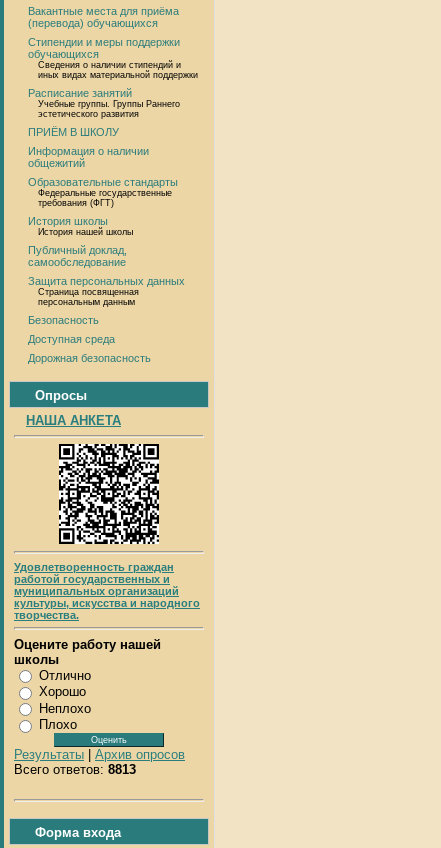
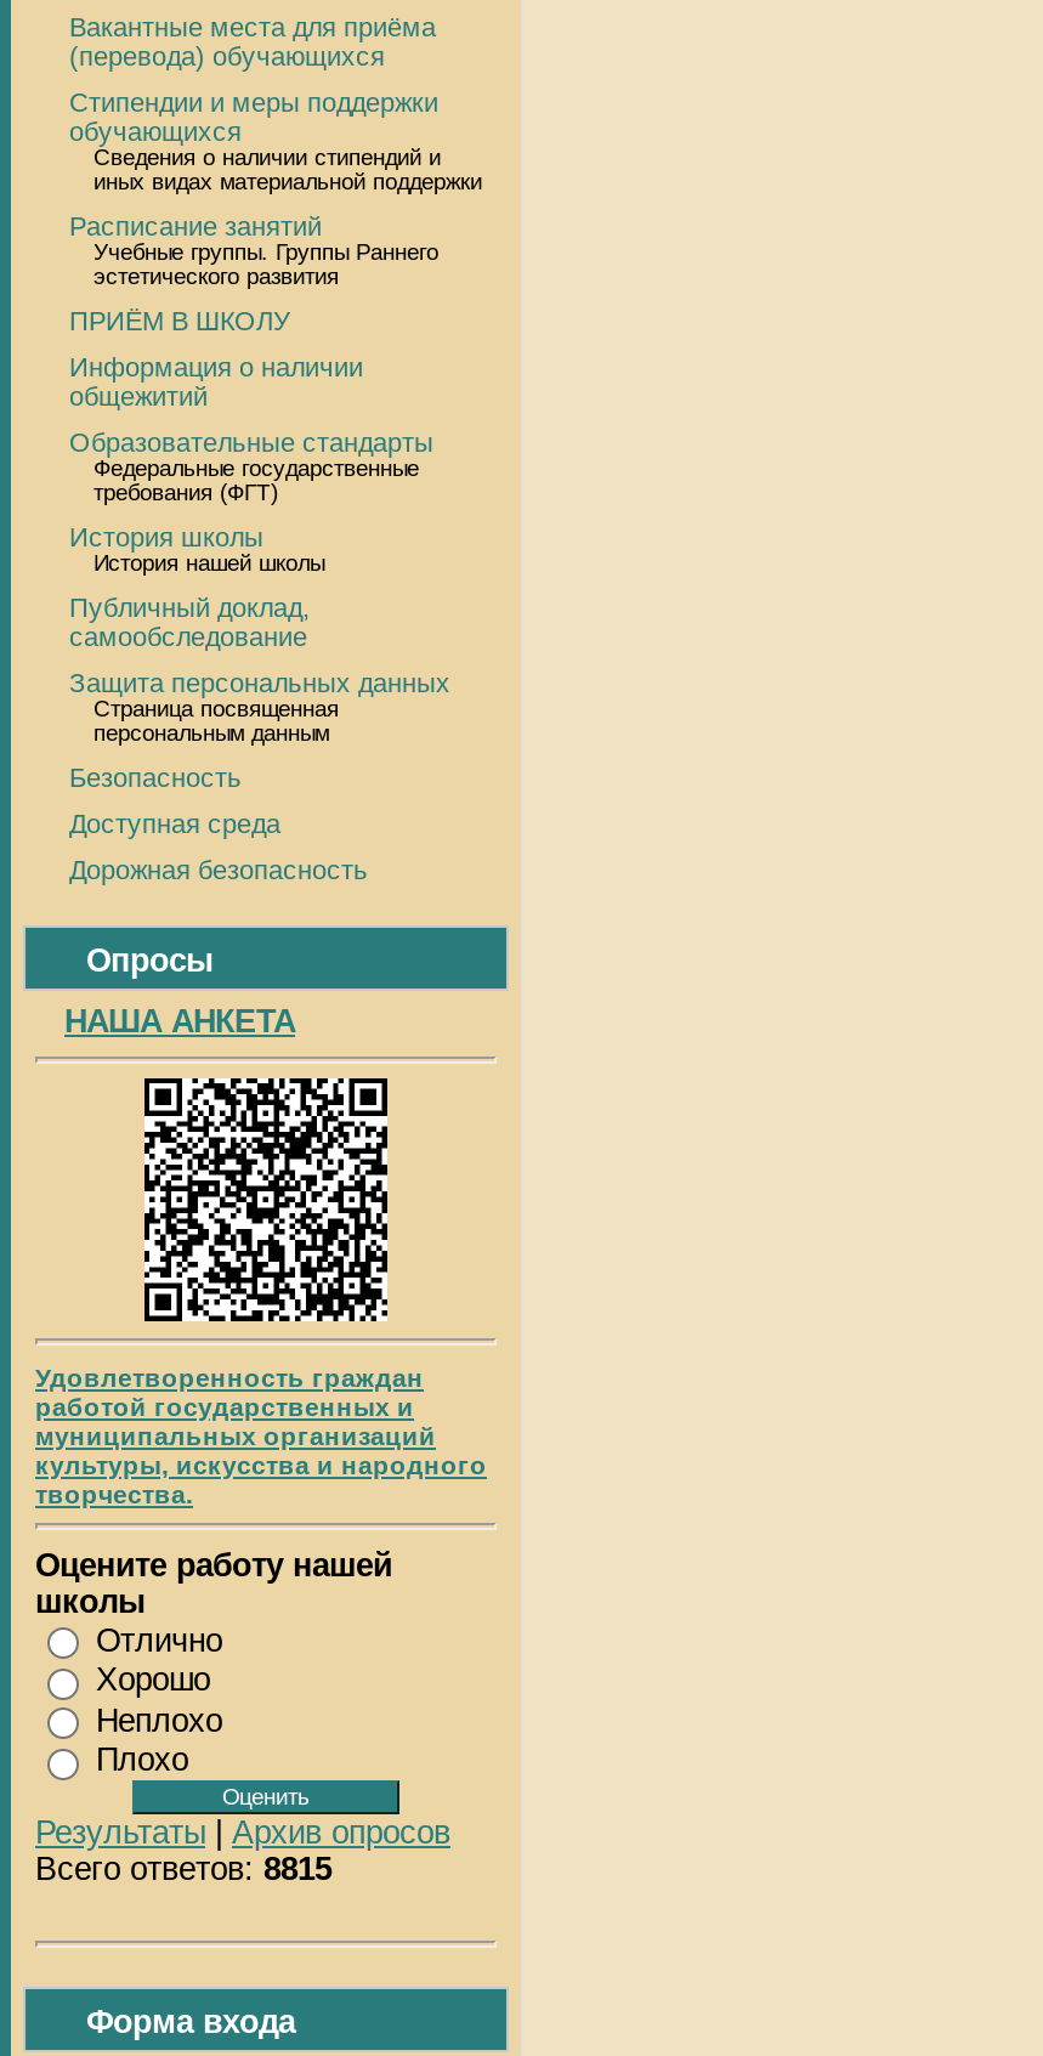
[14,762,136,777] Всего ответов:8813 -> [35,1851,331,1887] Всего ответов:8815

